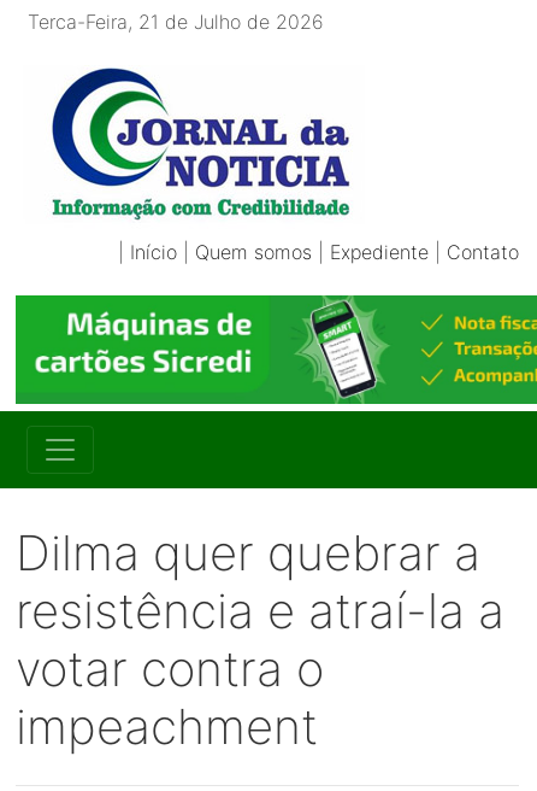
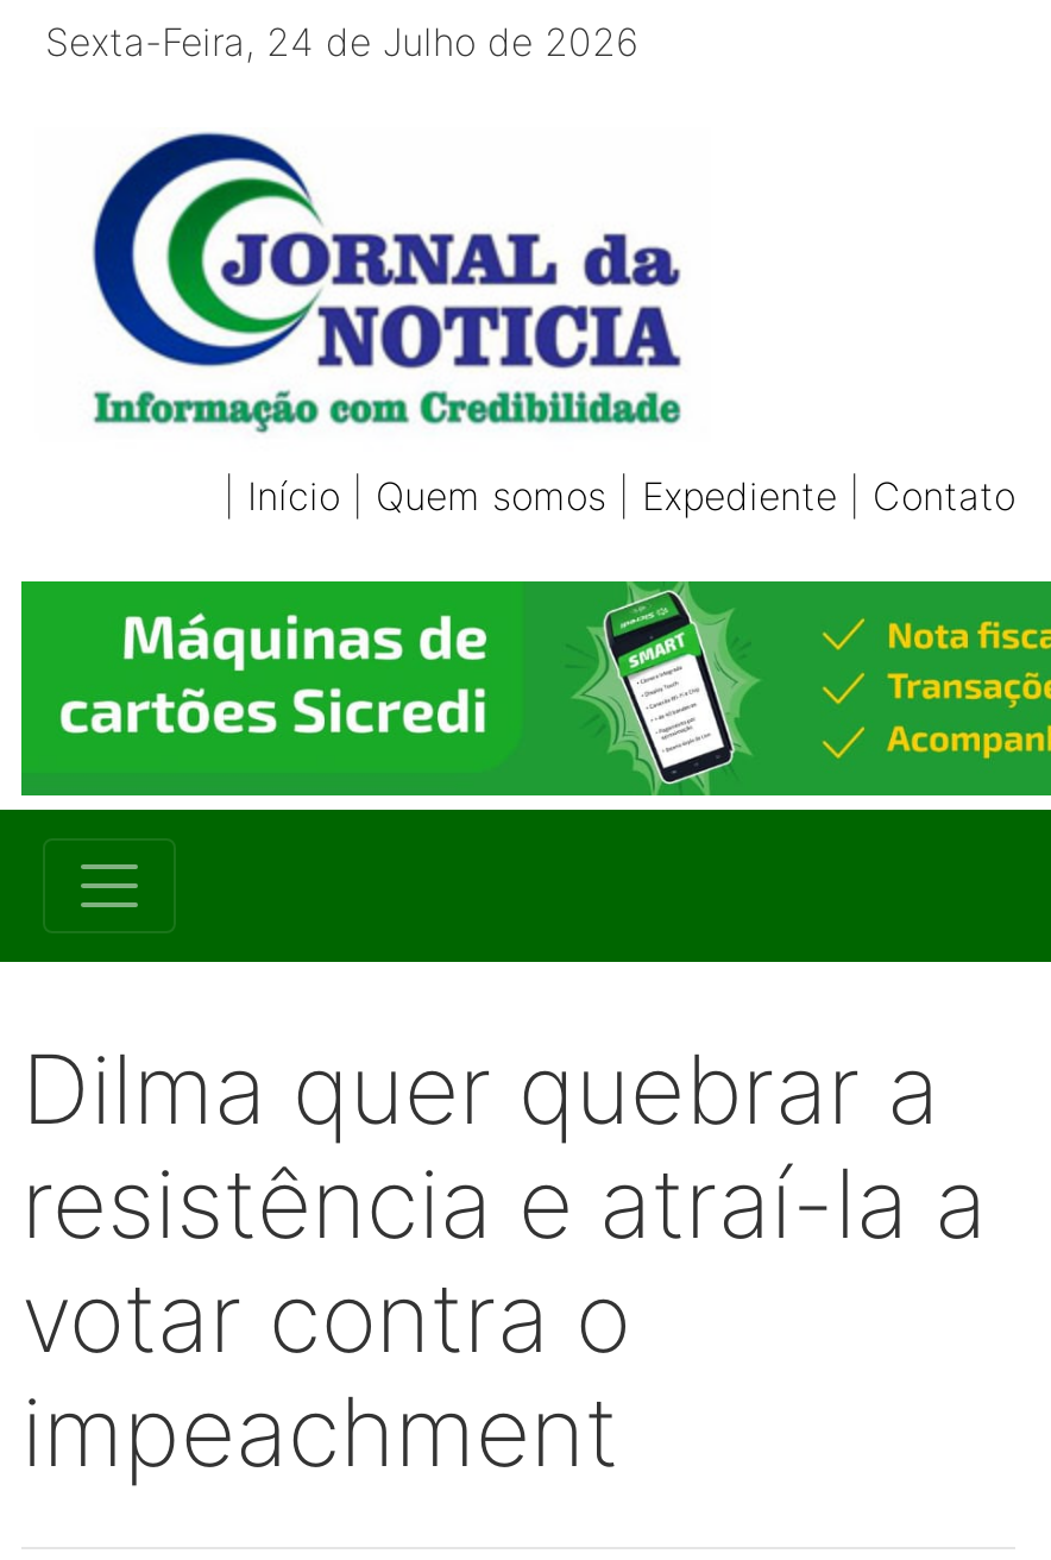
[16,10,324,34] Terca-Feira, 21 de Julho de 2026 -> [21,18,640,65] Sexta-Feira, 24 de Julho de 2026

